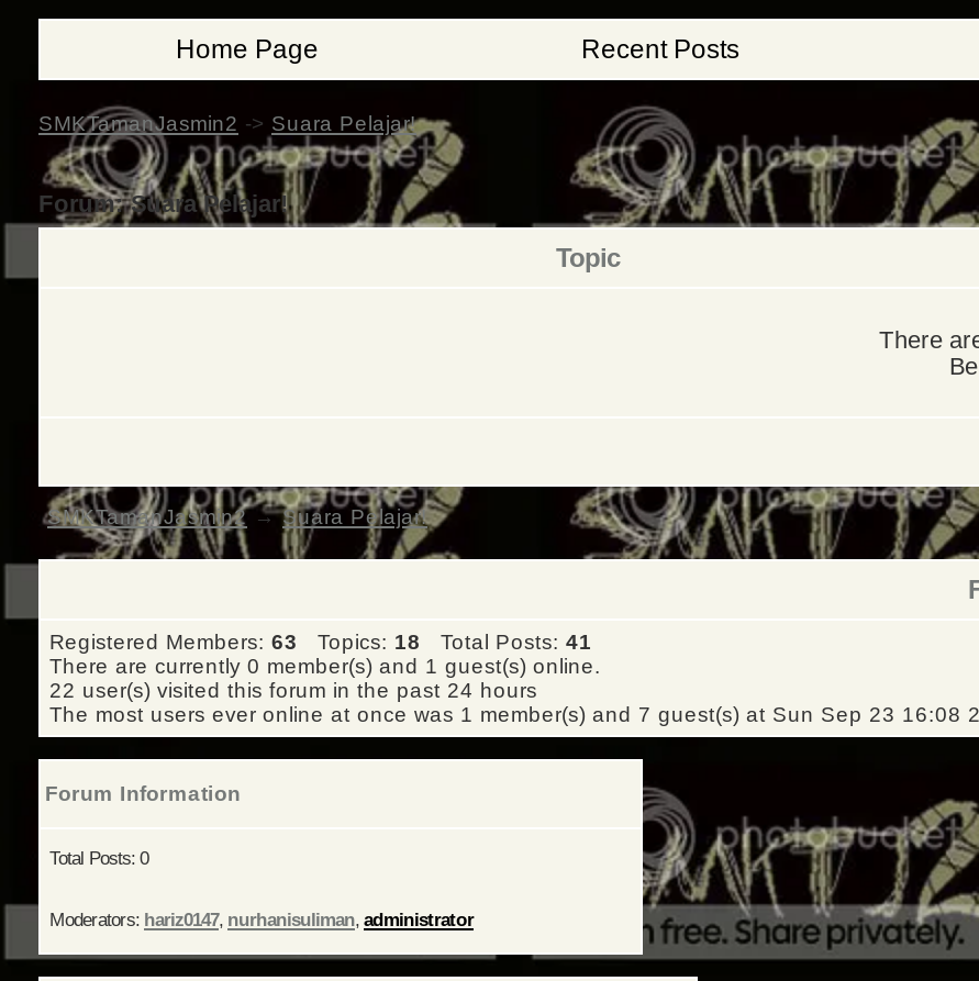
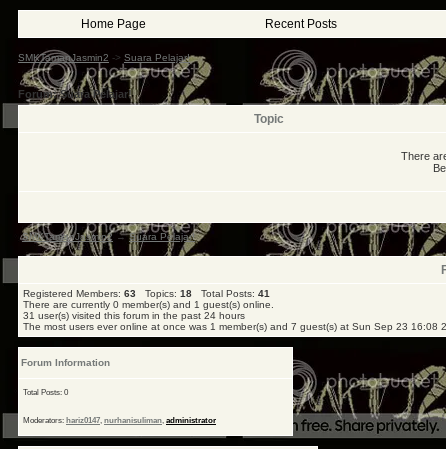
[49,677,537,702] 22 user(s) visited this forum in the past 24 hours -> [23,310,245,321] 31 user(s) visited this forum in the past 24 hours

